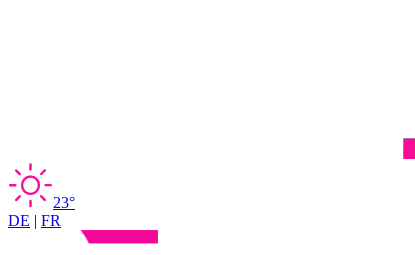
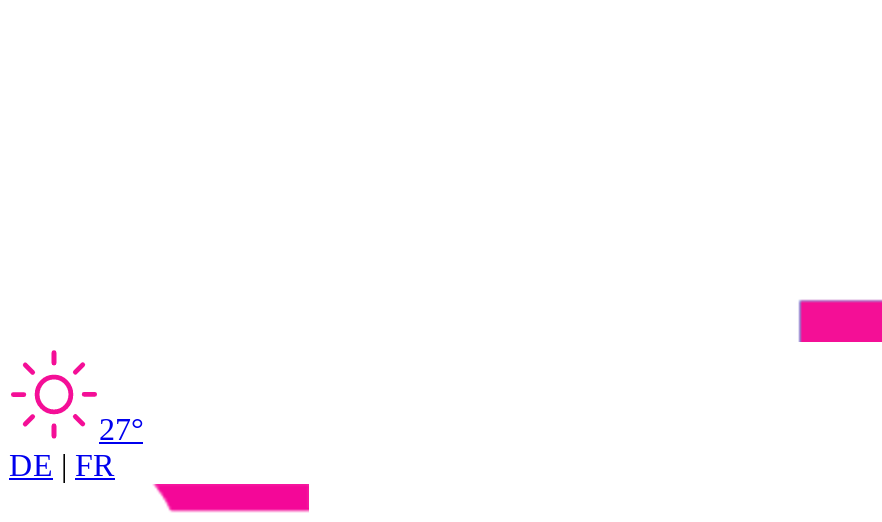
[53,194,75,211] 23° -> [99,412,143,446] 27°

